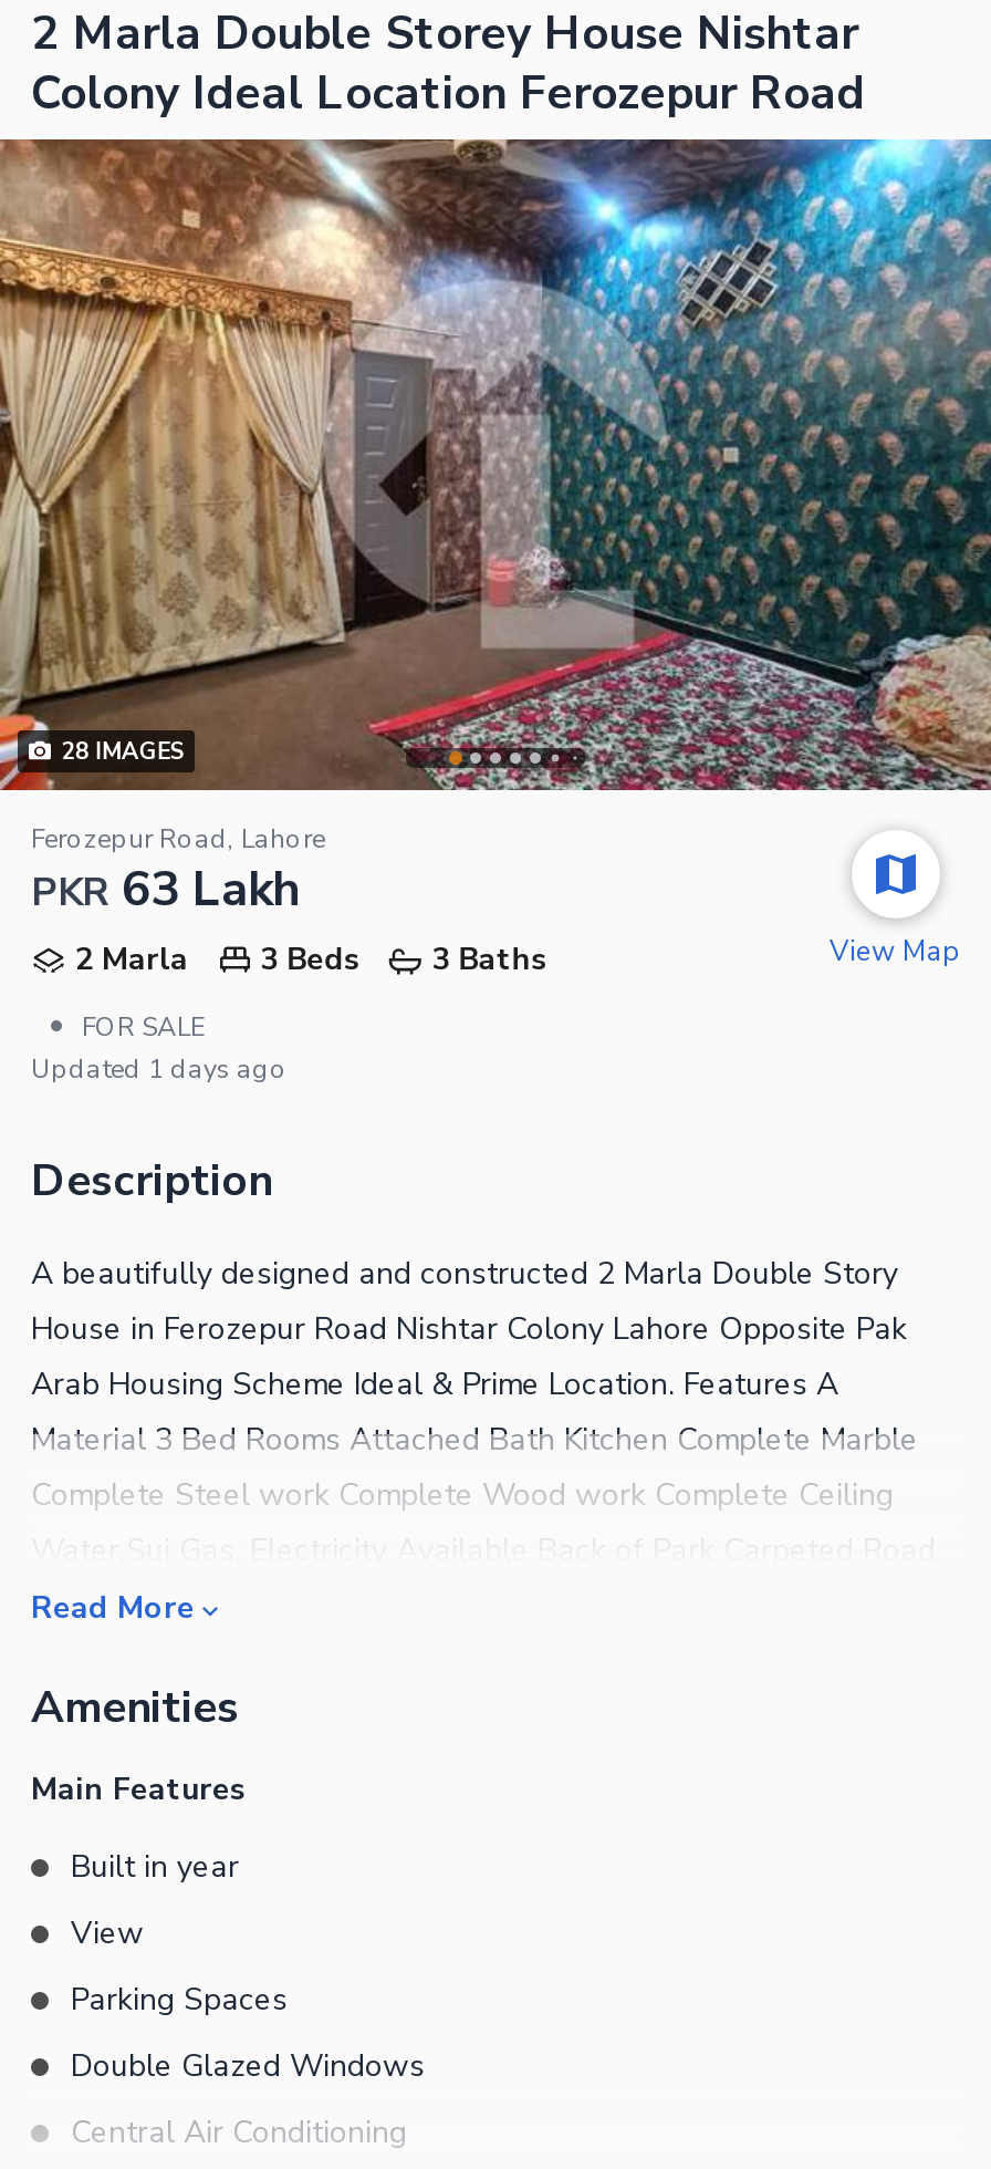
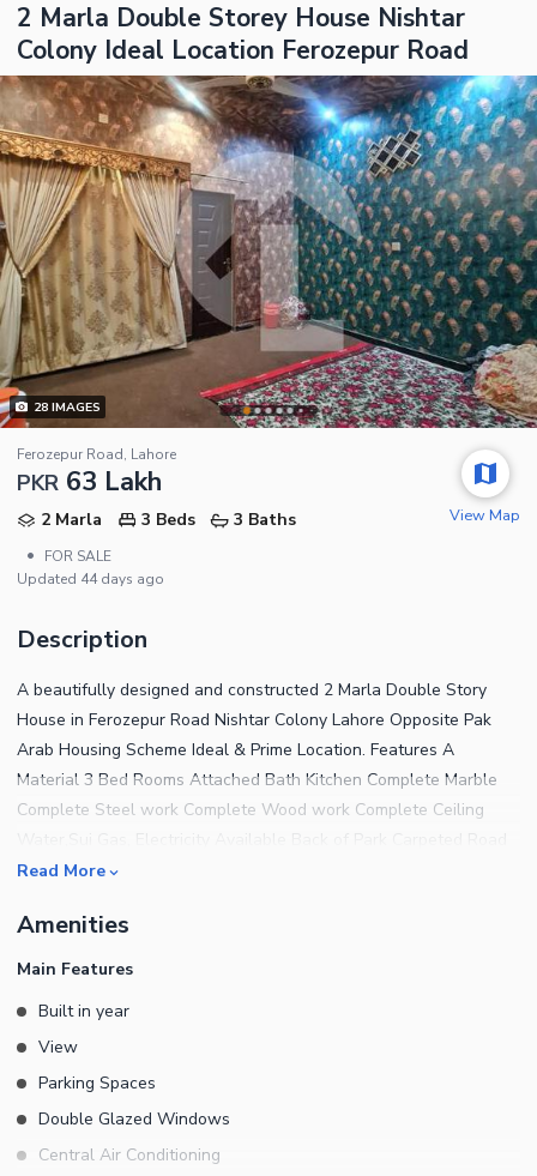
[31,1051,288,1087] Updated 1 days ago -> [17,569,164,589] Updated 44 days ago

